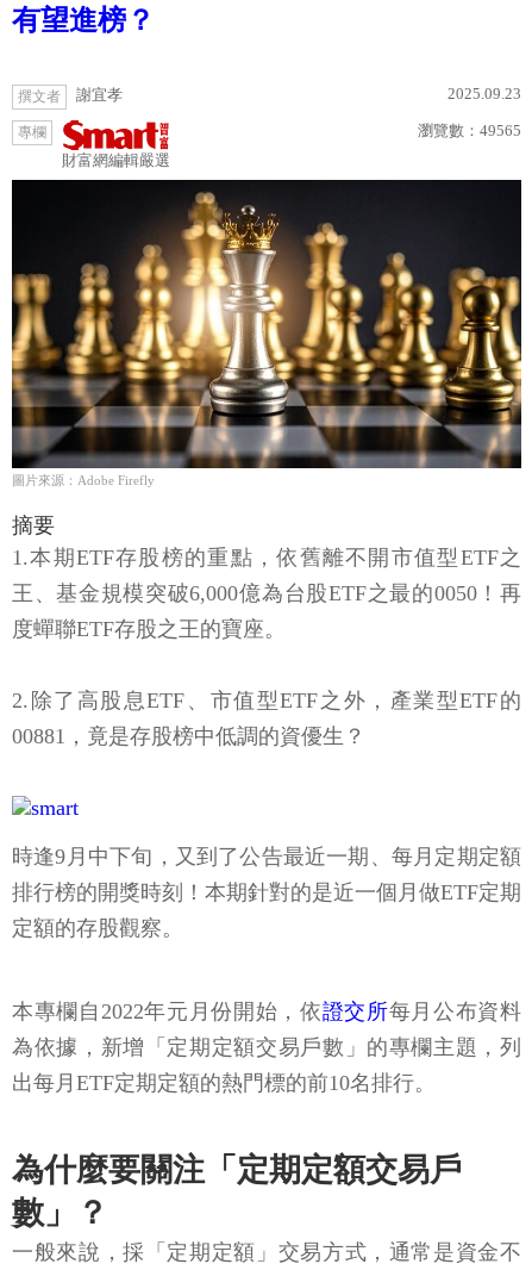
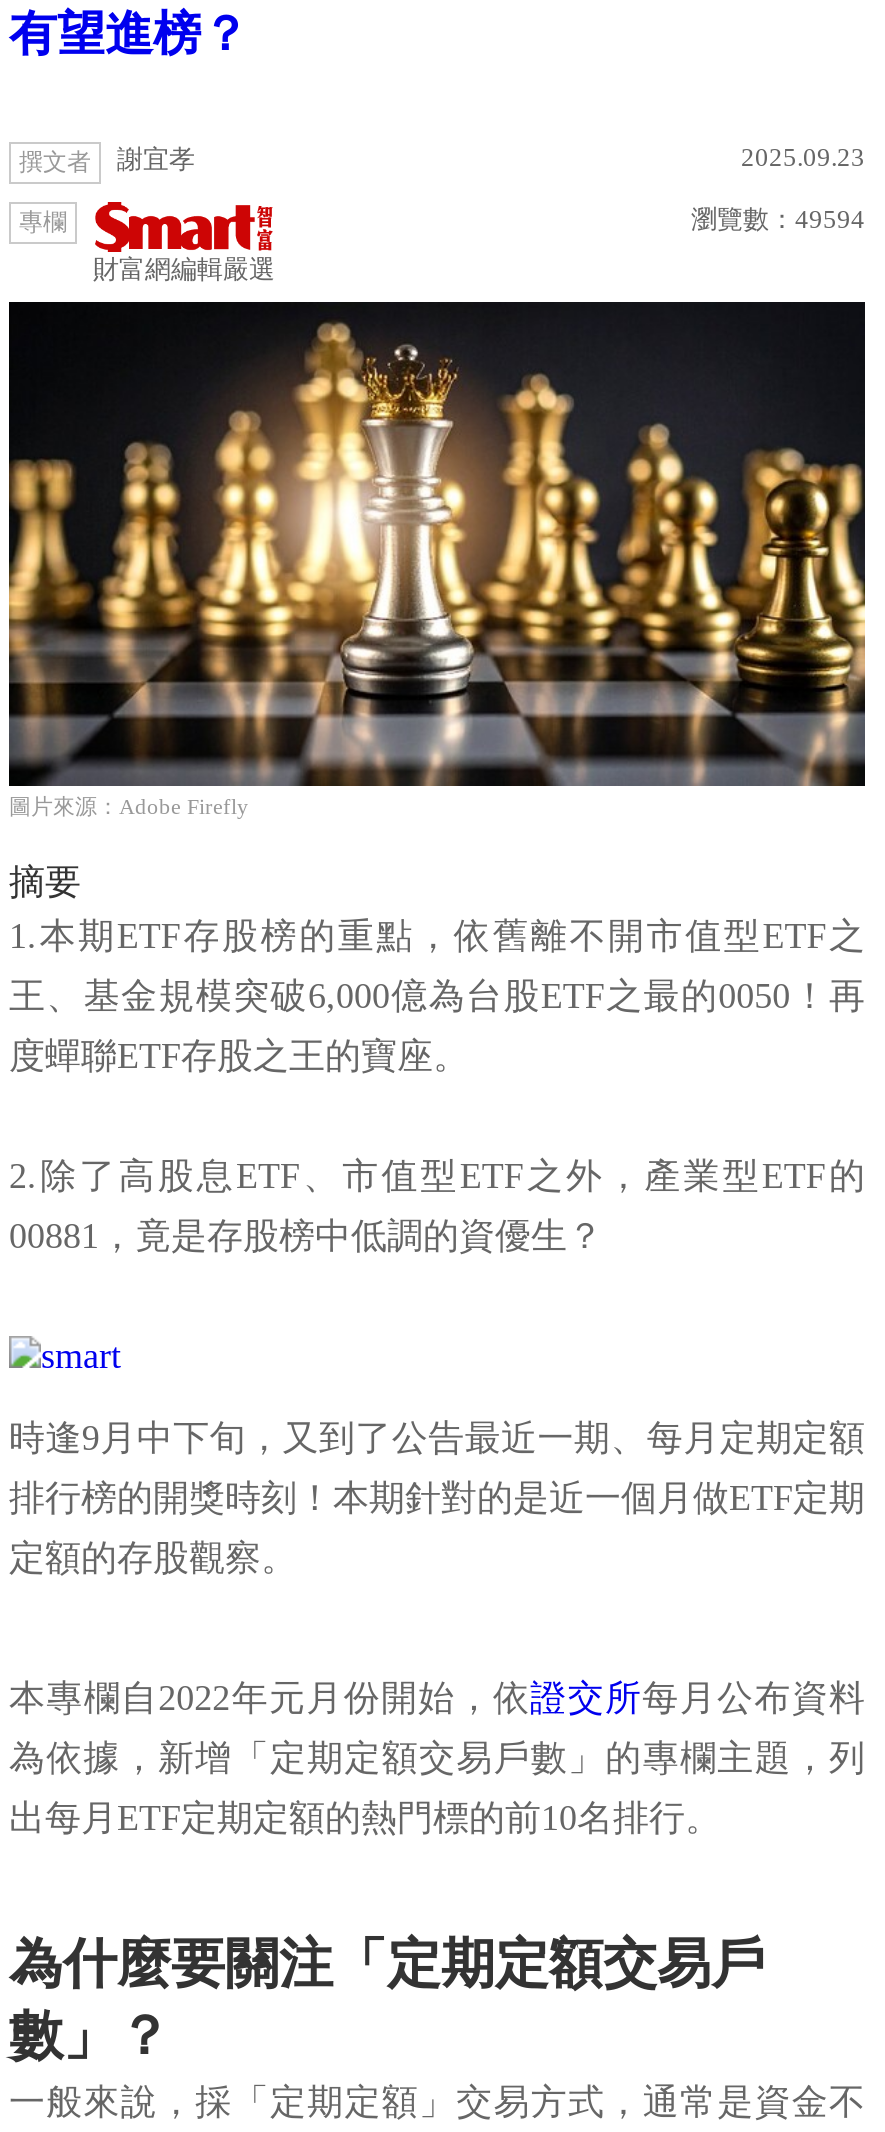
[418,122,521,139] 瀏覽數：49565 -> [691,204,865,234] 瀏覽數：49594

